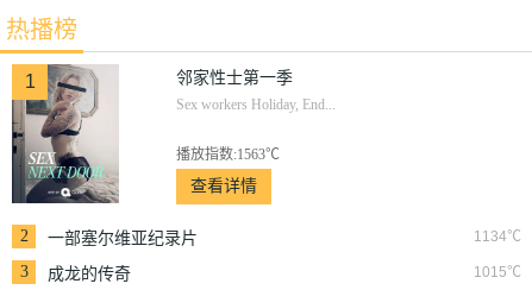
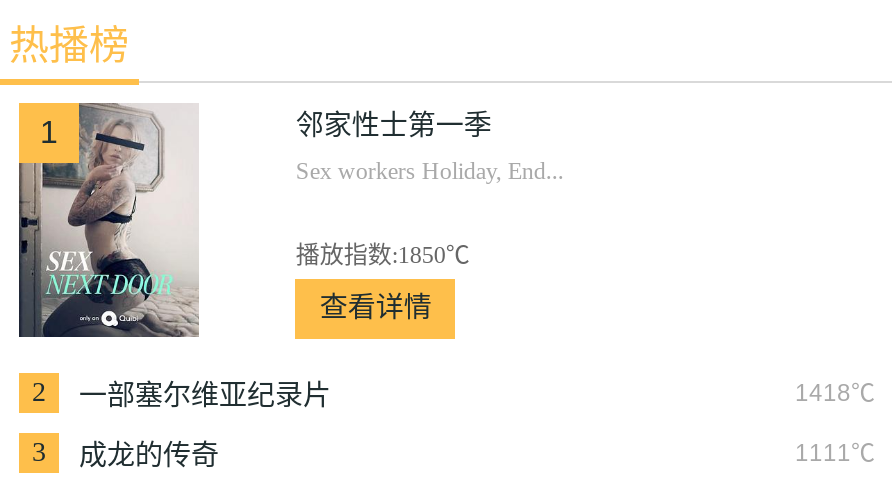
[177,146,280,162] 播放指数:1563℃ -> [296,240,470,268] 播放指数:1850℃
[474,228,521,244] 1134℃ -> [795,378,875,406] 1418℃
[474,263,521,280] 1015℃ -> [795,438,875,466] 1111℃

